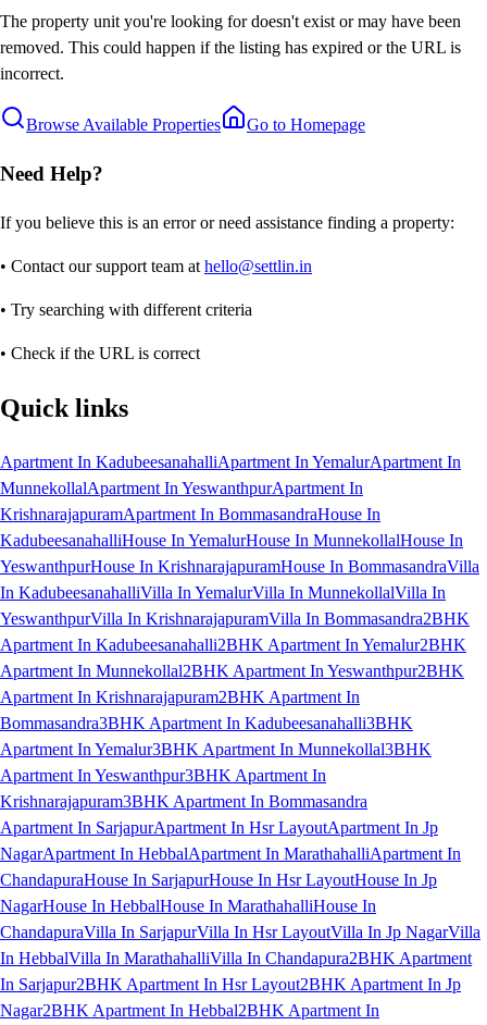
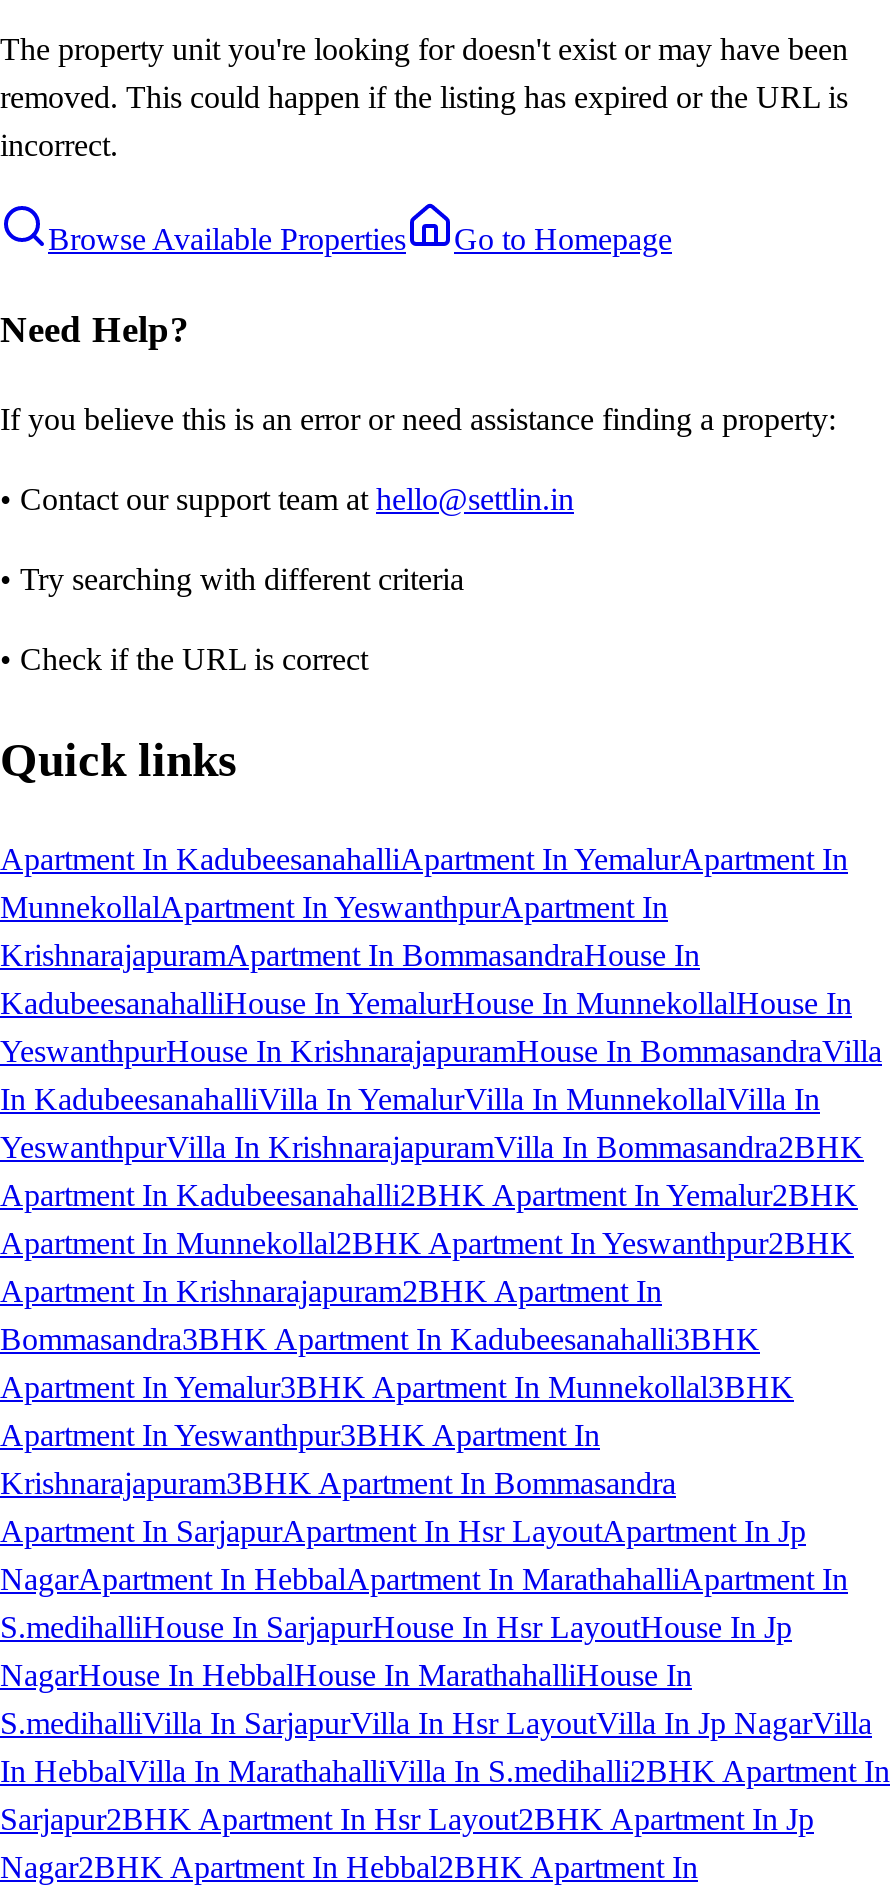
[0,870,437,889] ChandapuraHouse In SarjapurHouse In Hsr LayoutHouse In Jp -> [0,1609,792,1643] S.medihalliHouse In SarjapurHouse In Hsr LayoutHouse In Jp
[0,922,480,993] ChandapuraVilla In SarjapurVilla In Hsr LayoutVilla In Jp NagarVilla | In HebbalVilla In MarathahalliVilla In Chandapura2BHK Apartment | In Sarjapur2BHK Apartment In Hsr Layout2BHK Apartment In Jp -> [0,1705,890,1835] S.medihalliVilla In SarjapurVilla In Hsr LayoutVilla In Jp NagarVilla | In HebbalVilla In MarathahalliVilla In S.medihalli2BHK Apartment In | Sarjapur2BHK Apartment In Hsr Layout2BHK Apartment In Jp

